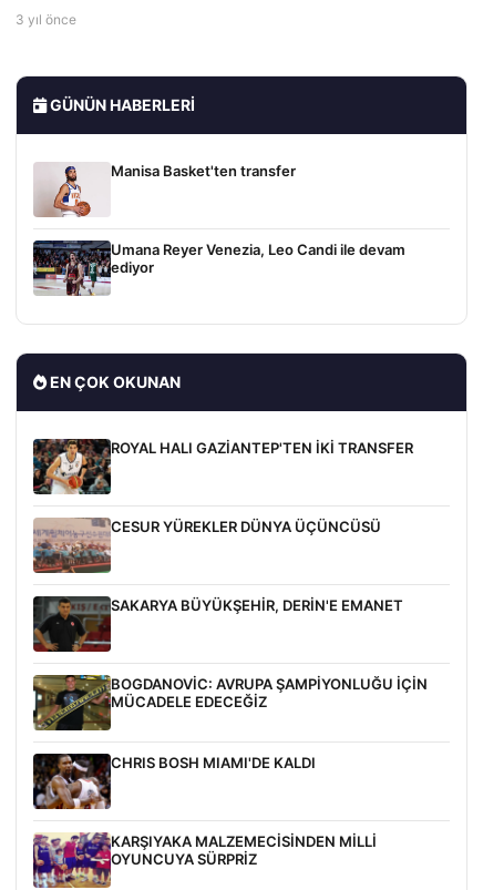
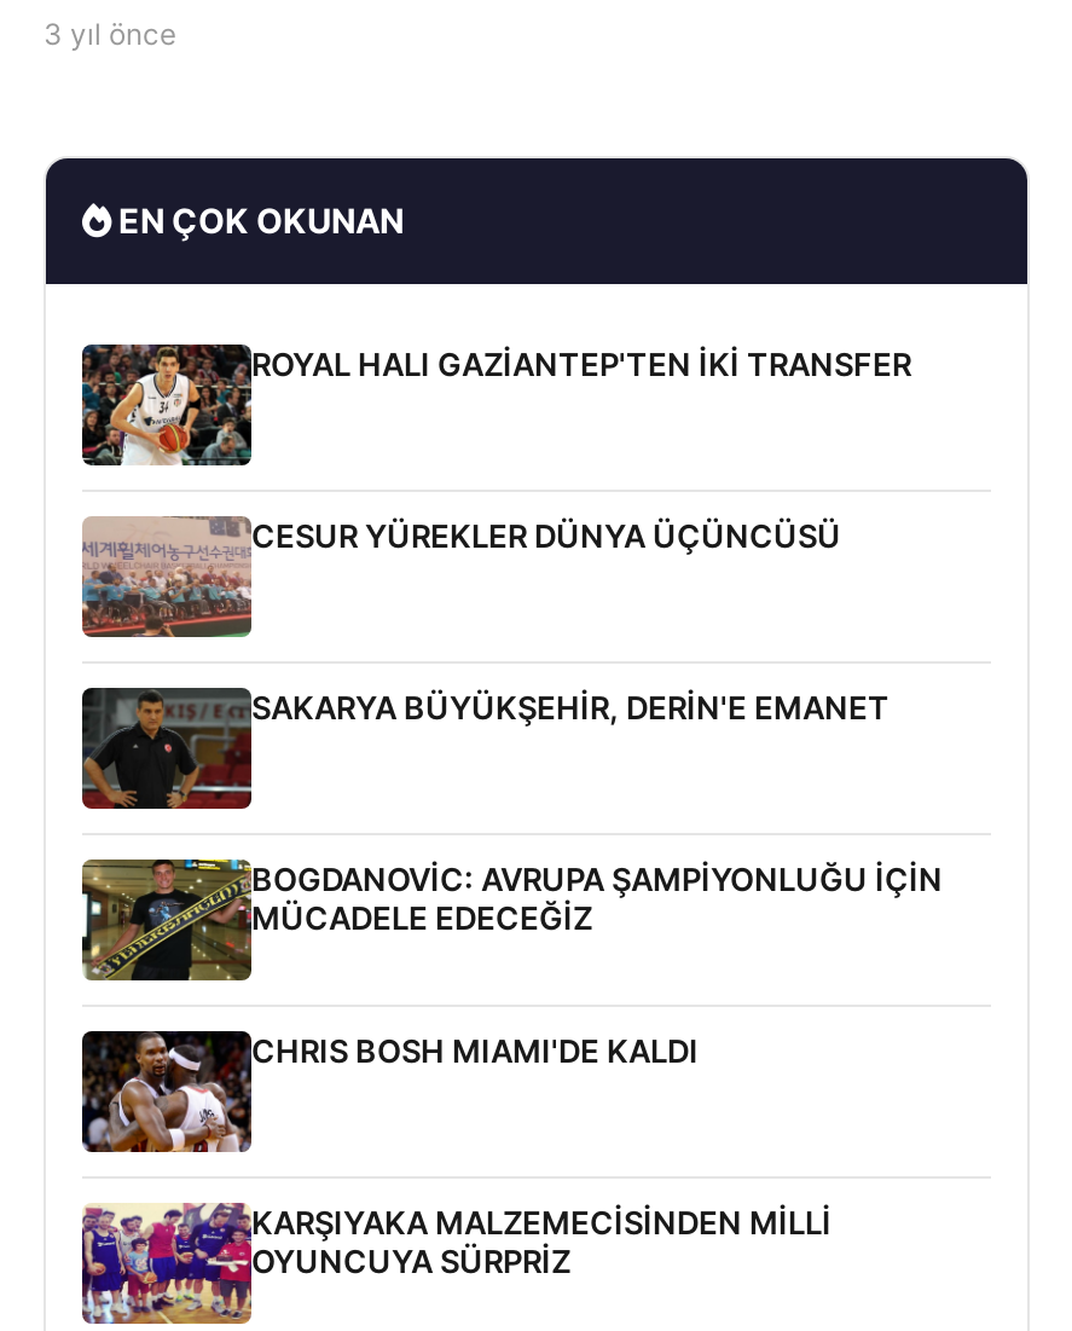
[47,95,195,114] GÜNÜN HABERLERI -> none
[33,161,296,217] [image] | Manisa Basket'ten transfer -> none
[32,239,405,296] [image] | Umana Reyer Venezia, Leo Candi ile devam | ediyor -> none

